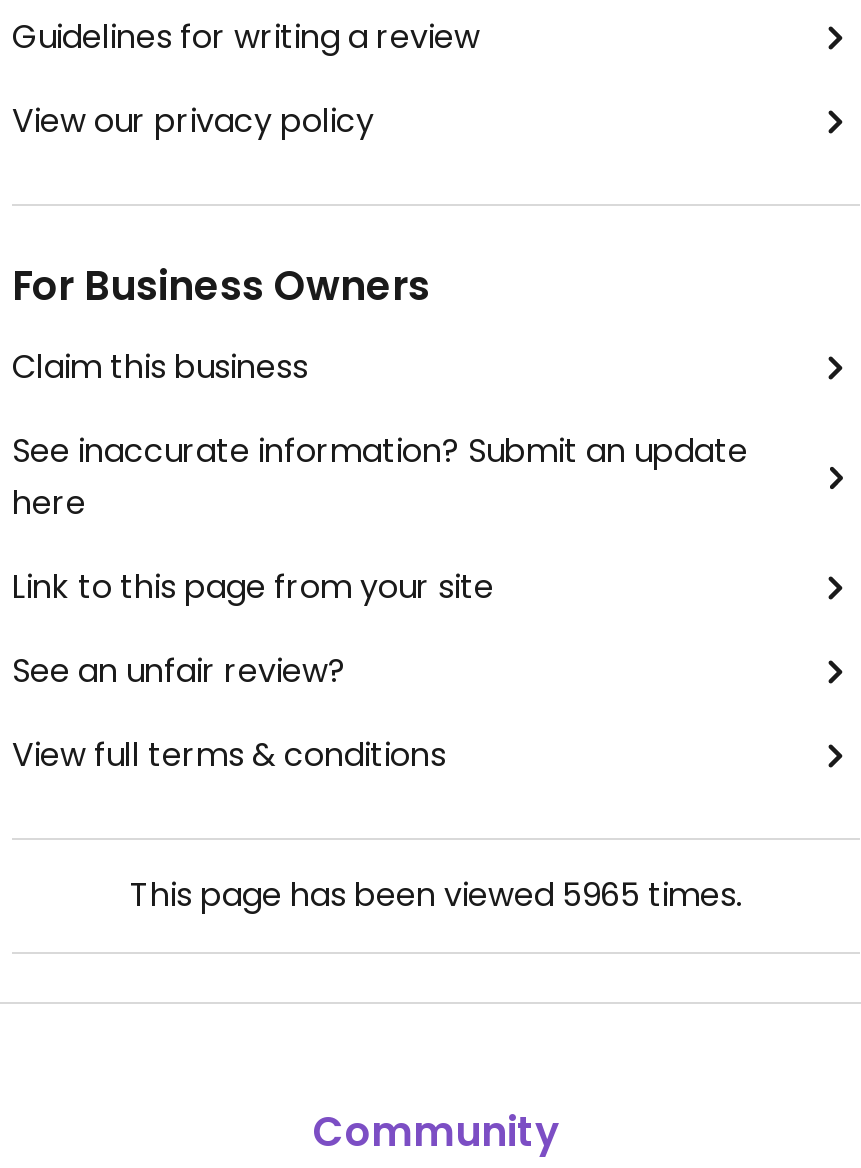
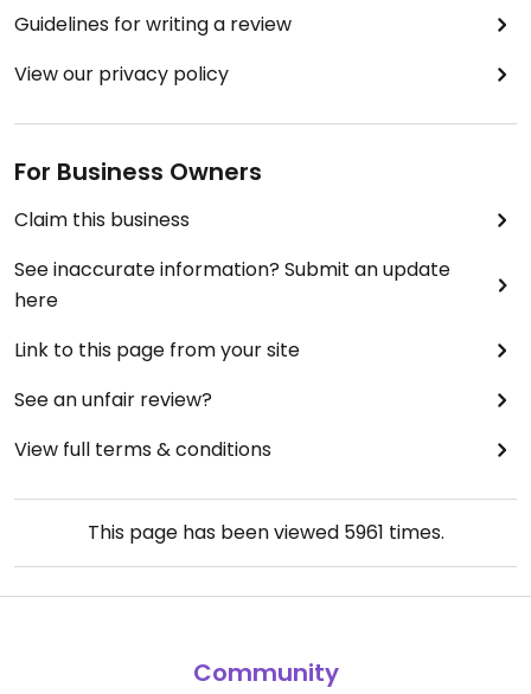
[130,873,742,919] This page has been viewed 5965 times. -> [87,519,444,546] This page has been viewed 5961 times.

